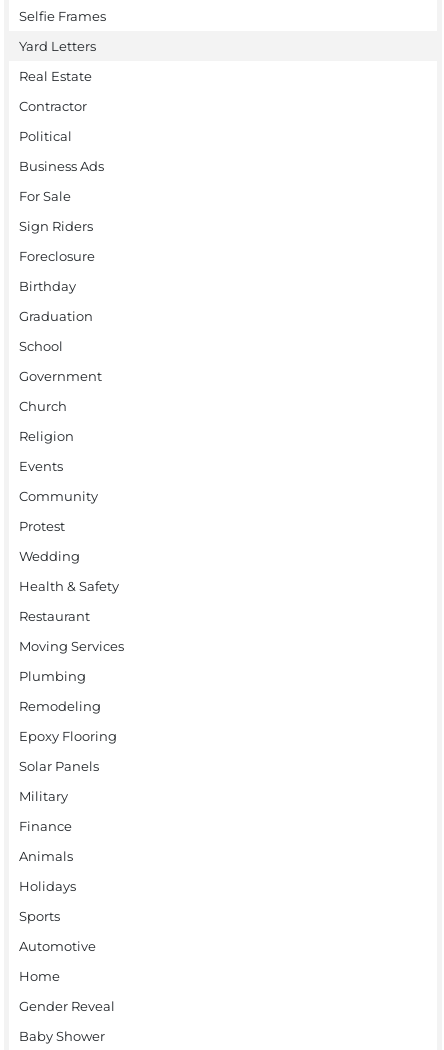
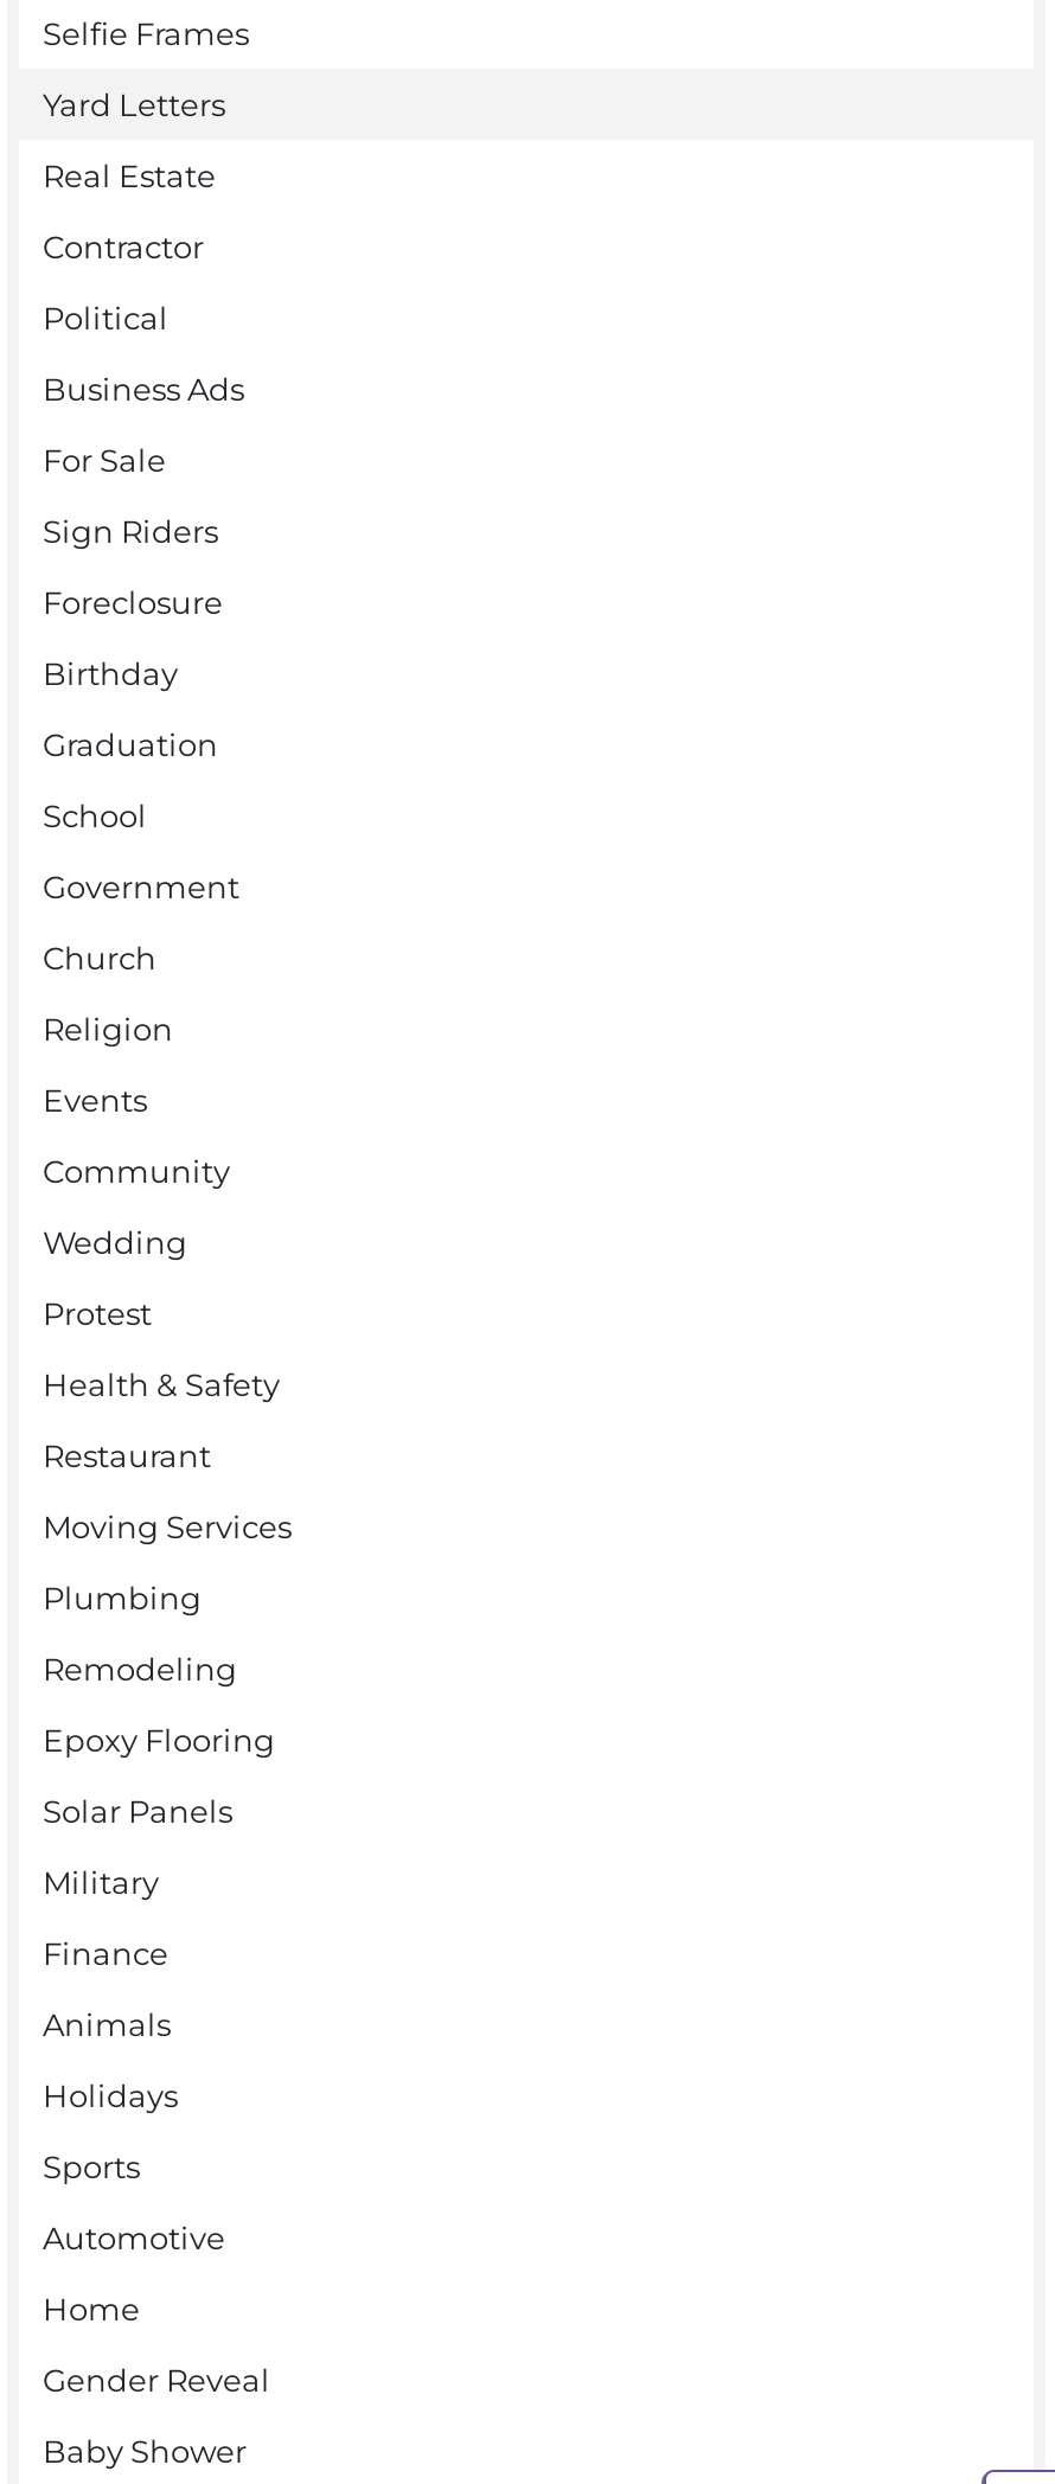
moved [19,518,65,534] -> [43,1293,152,1331]: Protest
moved [19,548,80,564] -> [43,1222,187,1260]: Wedding

